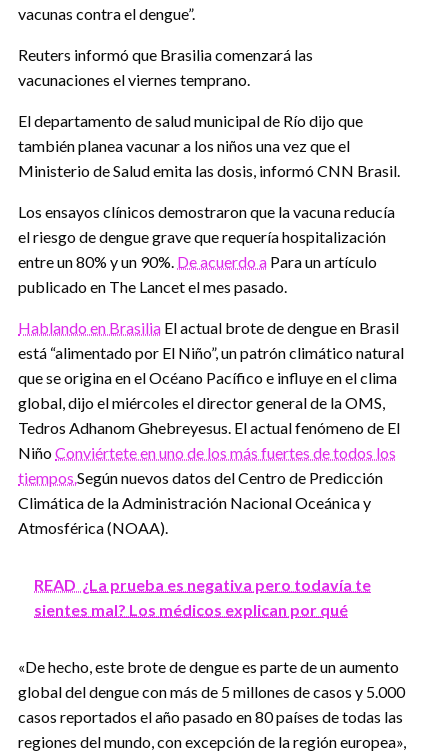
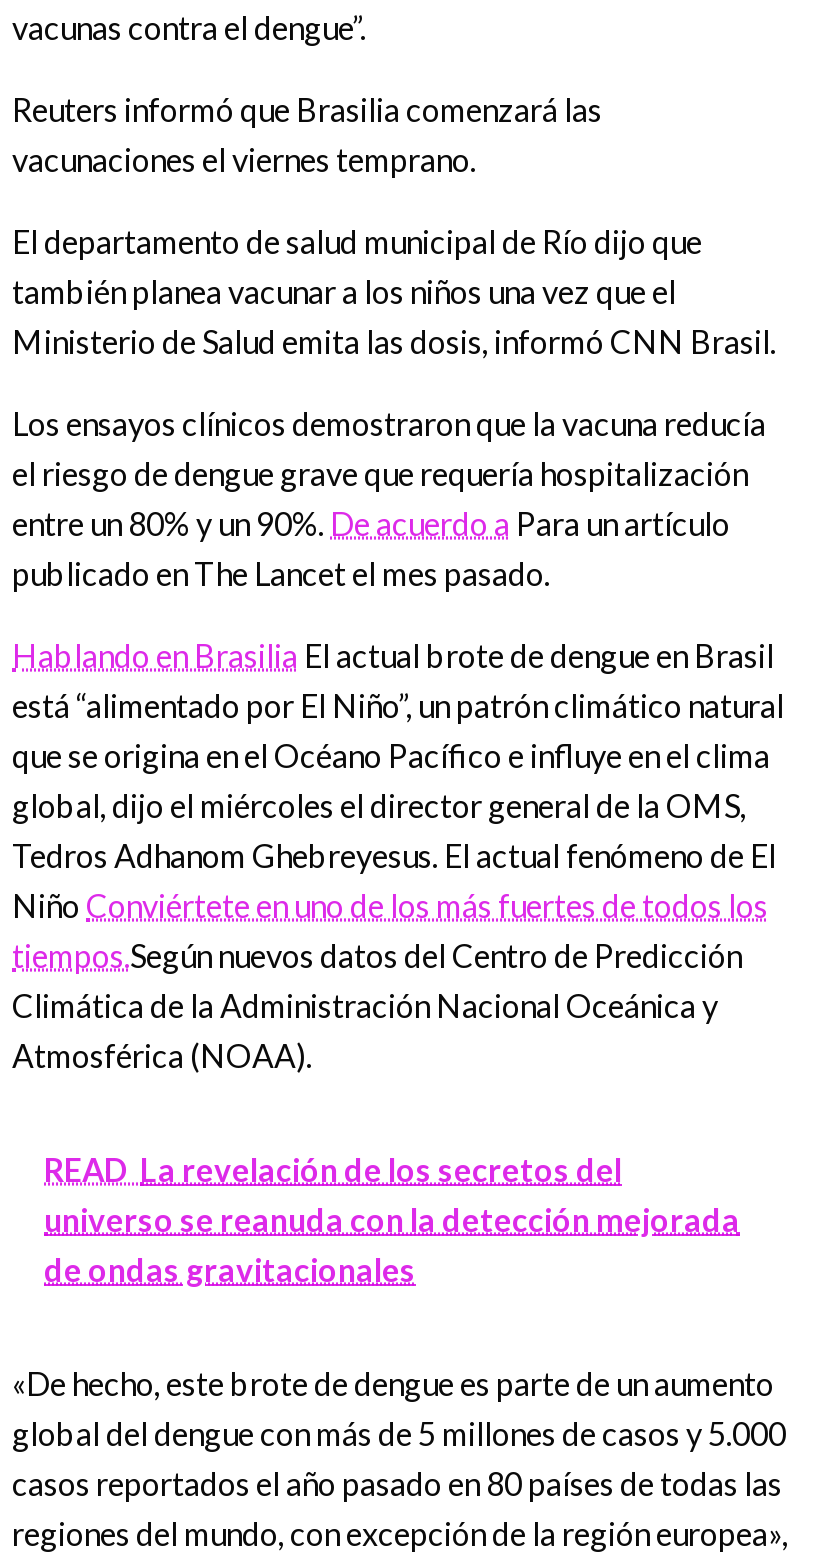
[34,575,371,619] READ ¿La prueba es negativa pero todavía te | sientes mal? Los médicos explican por qué -> [44,1150,740,1288] READ La revelación de los secretos del | universo se reanuda con la detección mejorada | de ondas gravitacionales

